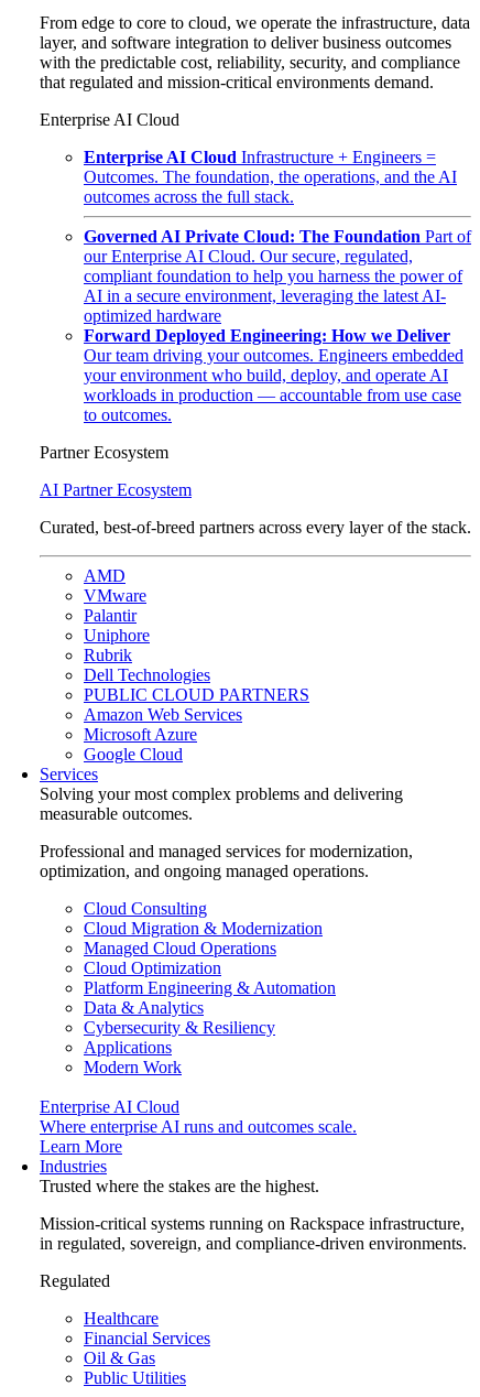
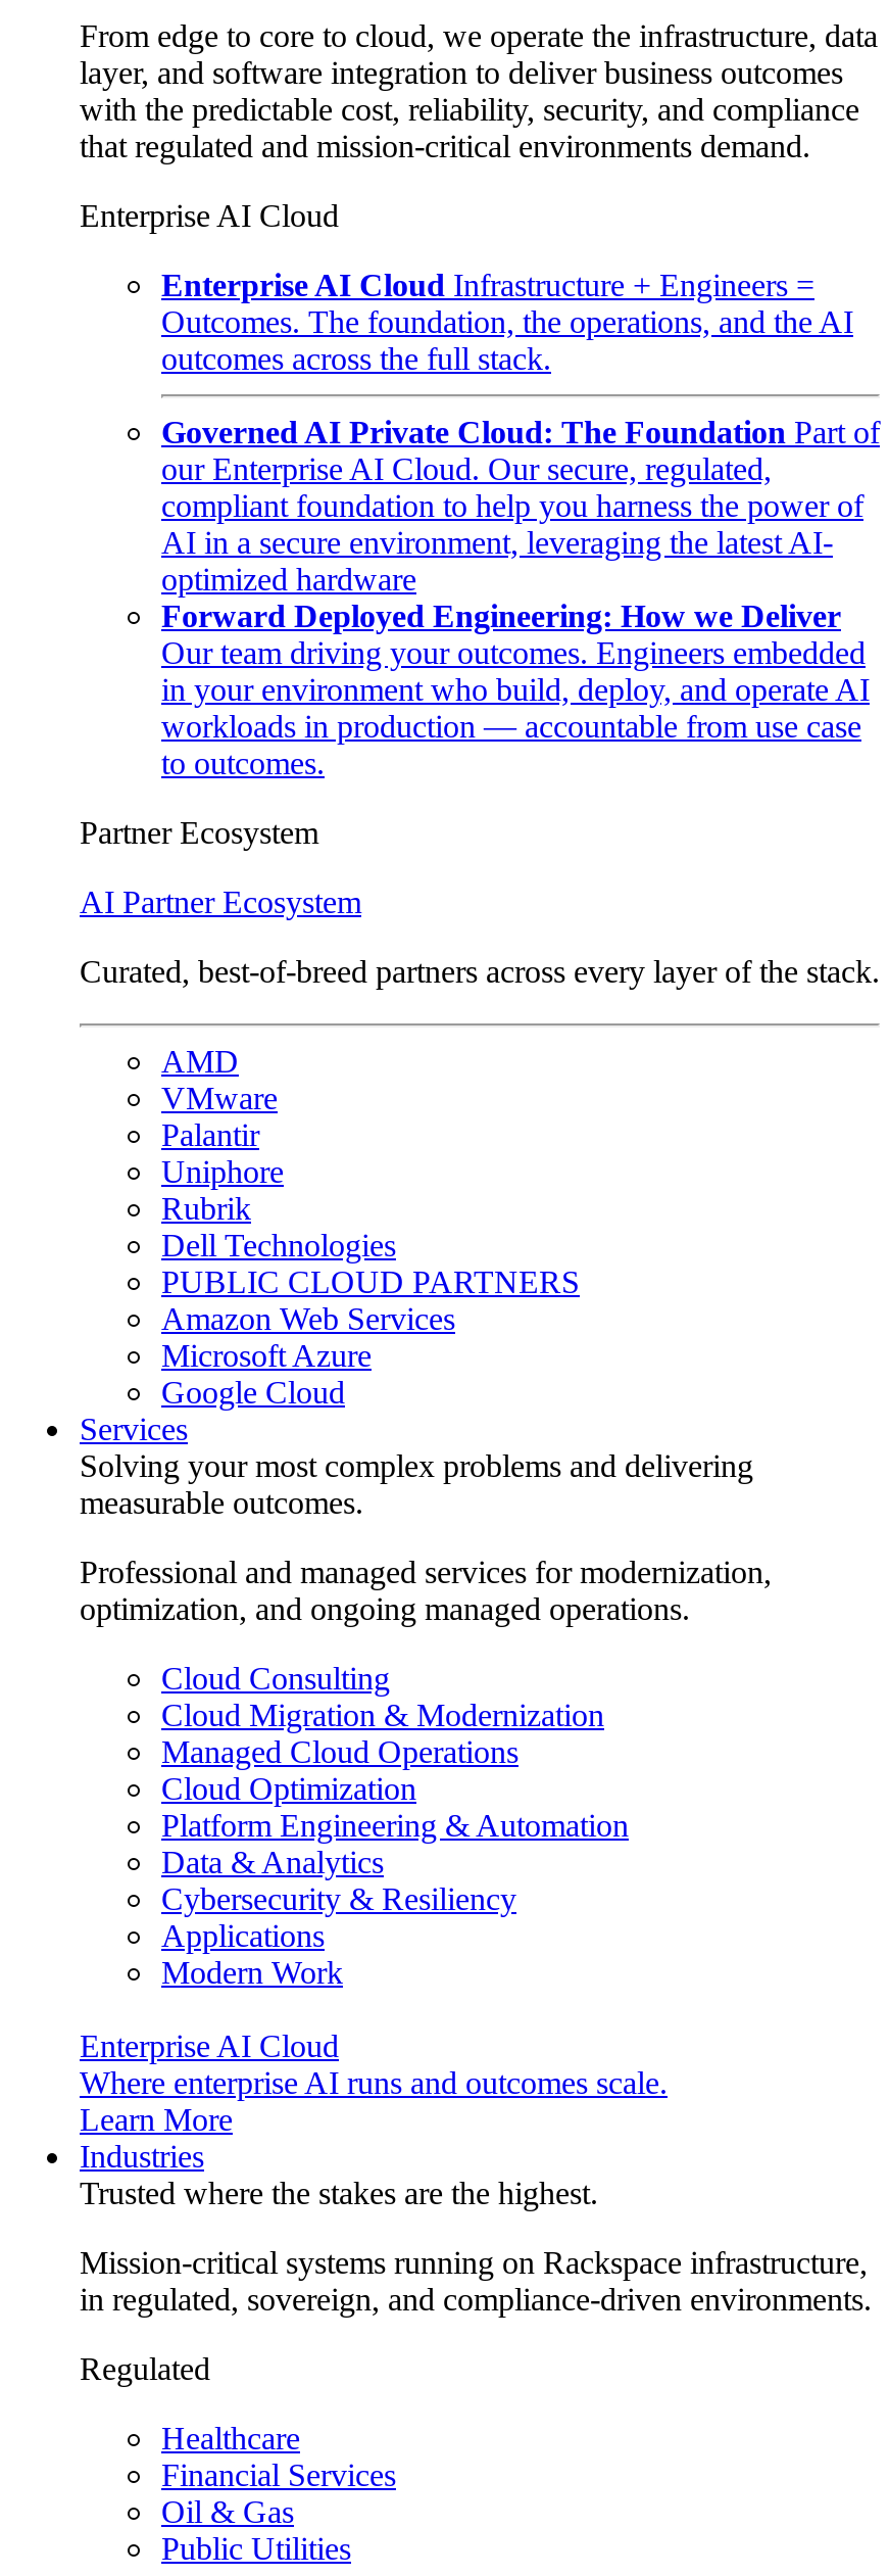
[84,366,448,385] your environment who build, deploy, and operate AI -> [161,672,870,707] in your environment who build, deploy, and operate AI

